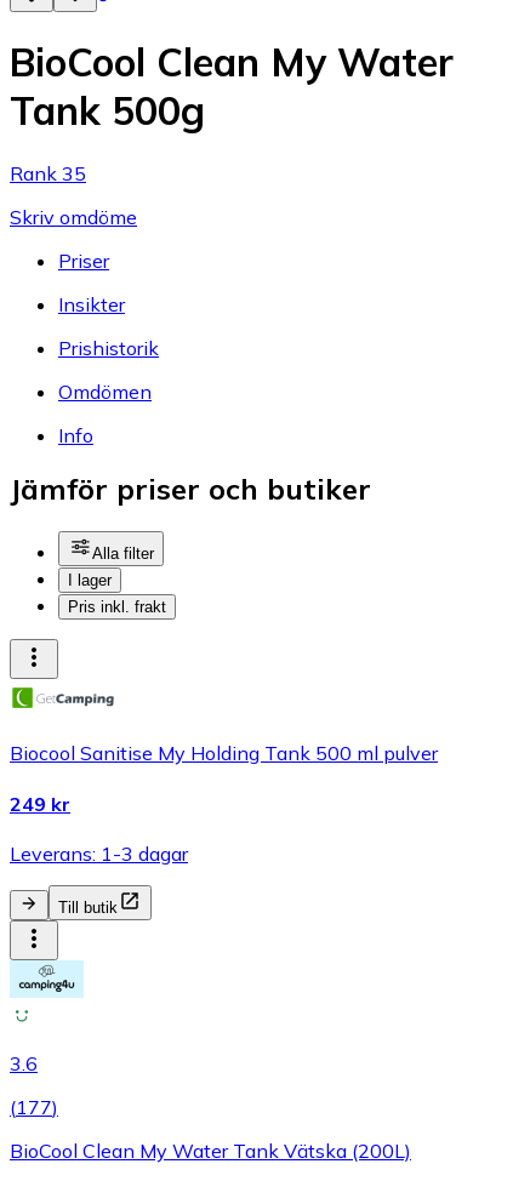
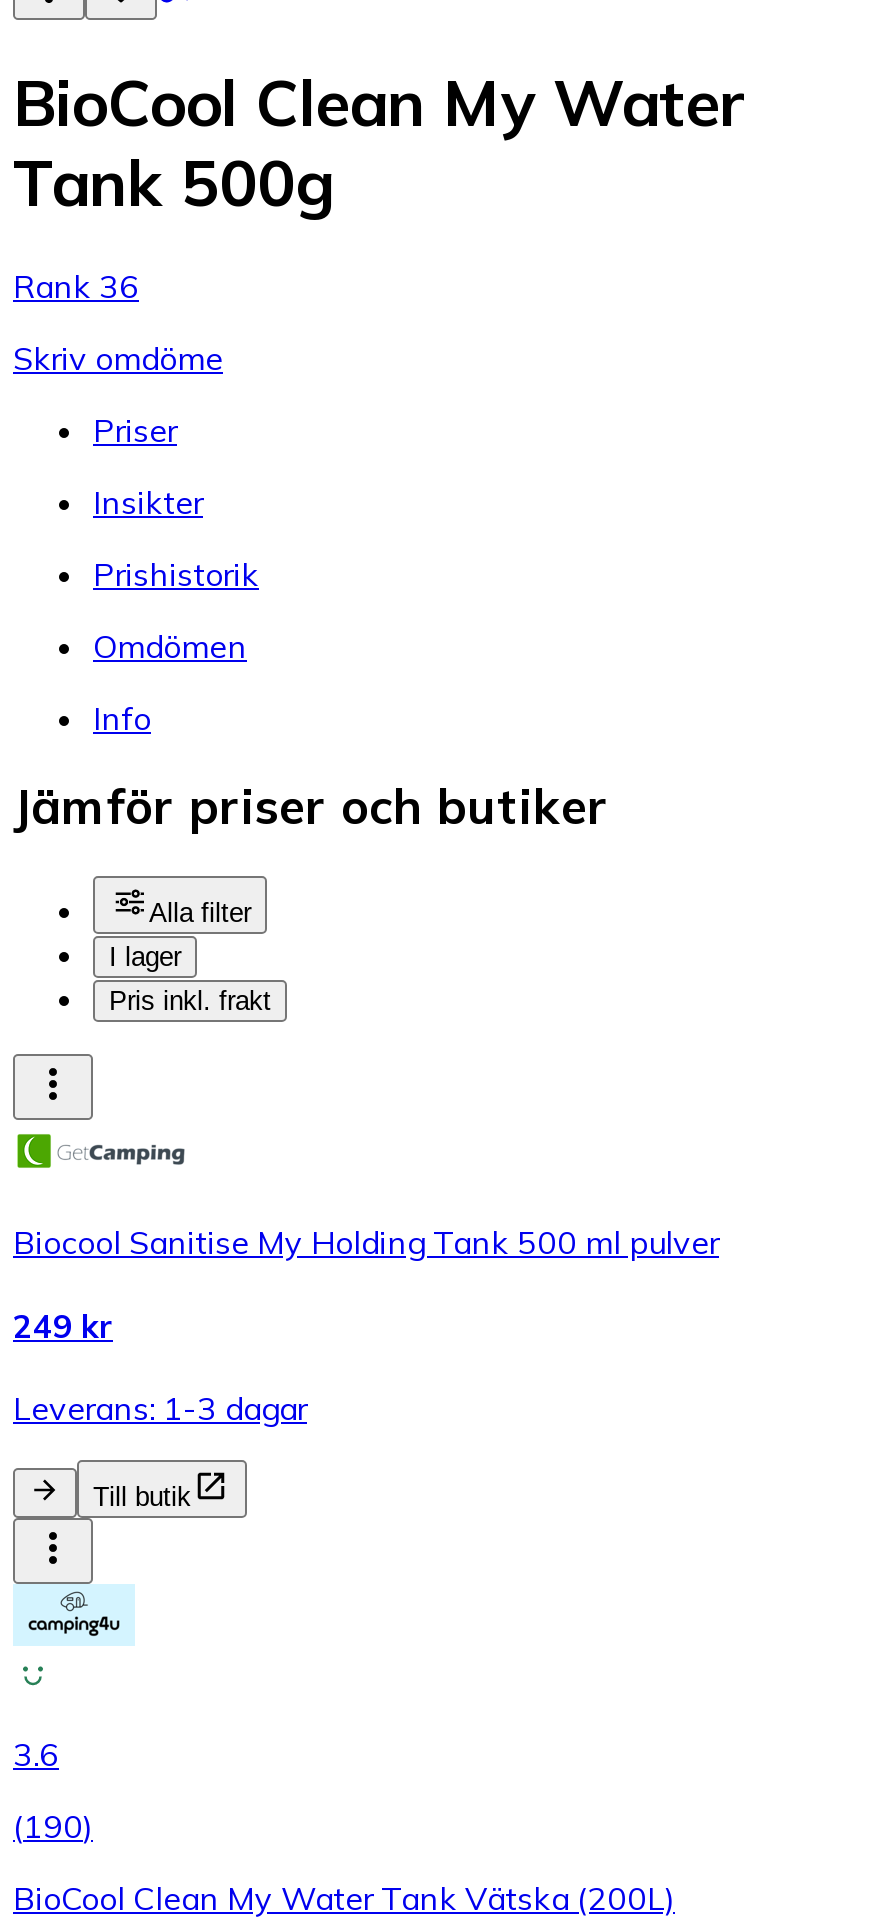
[10,161,86,185] Rank 35 -> [13,265,139,305] Rank 36
[10,1095,58,1119] (177) -> [13,1806,93,1846] (190)

